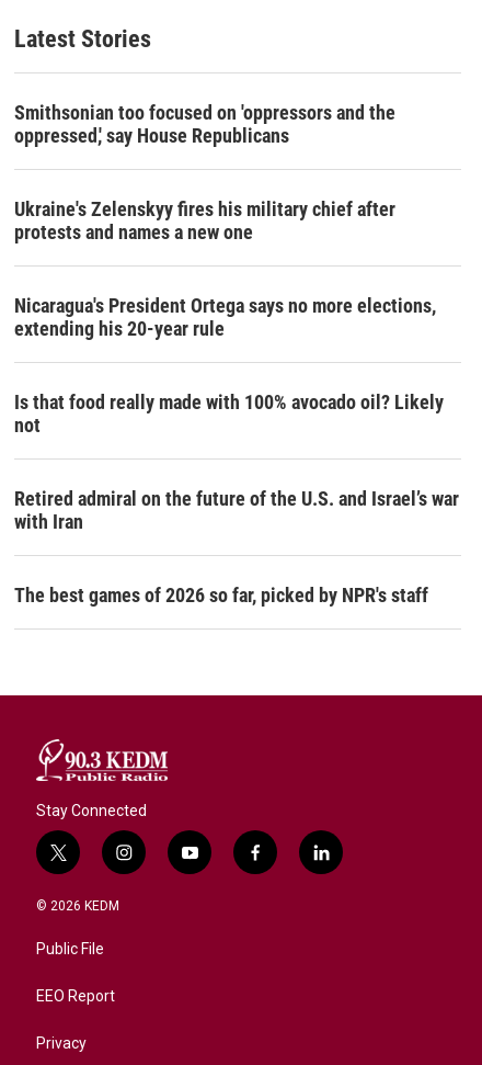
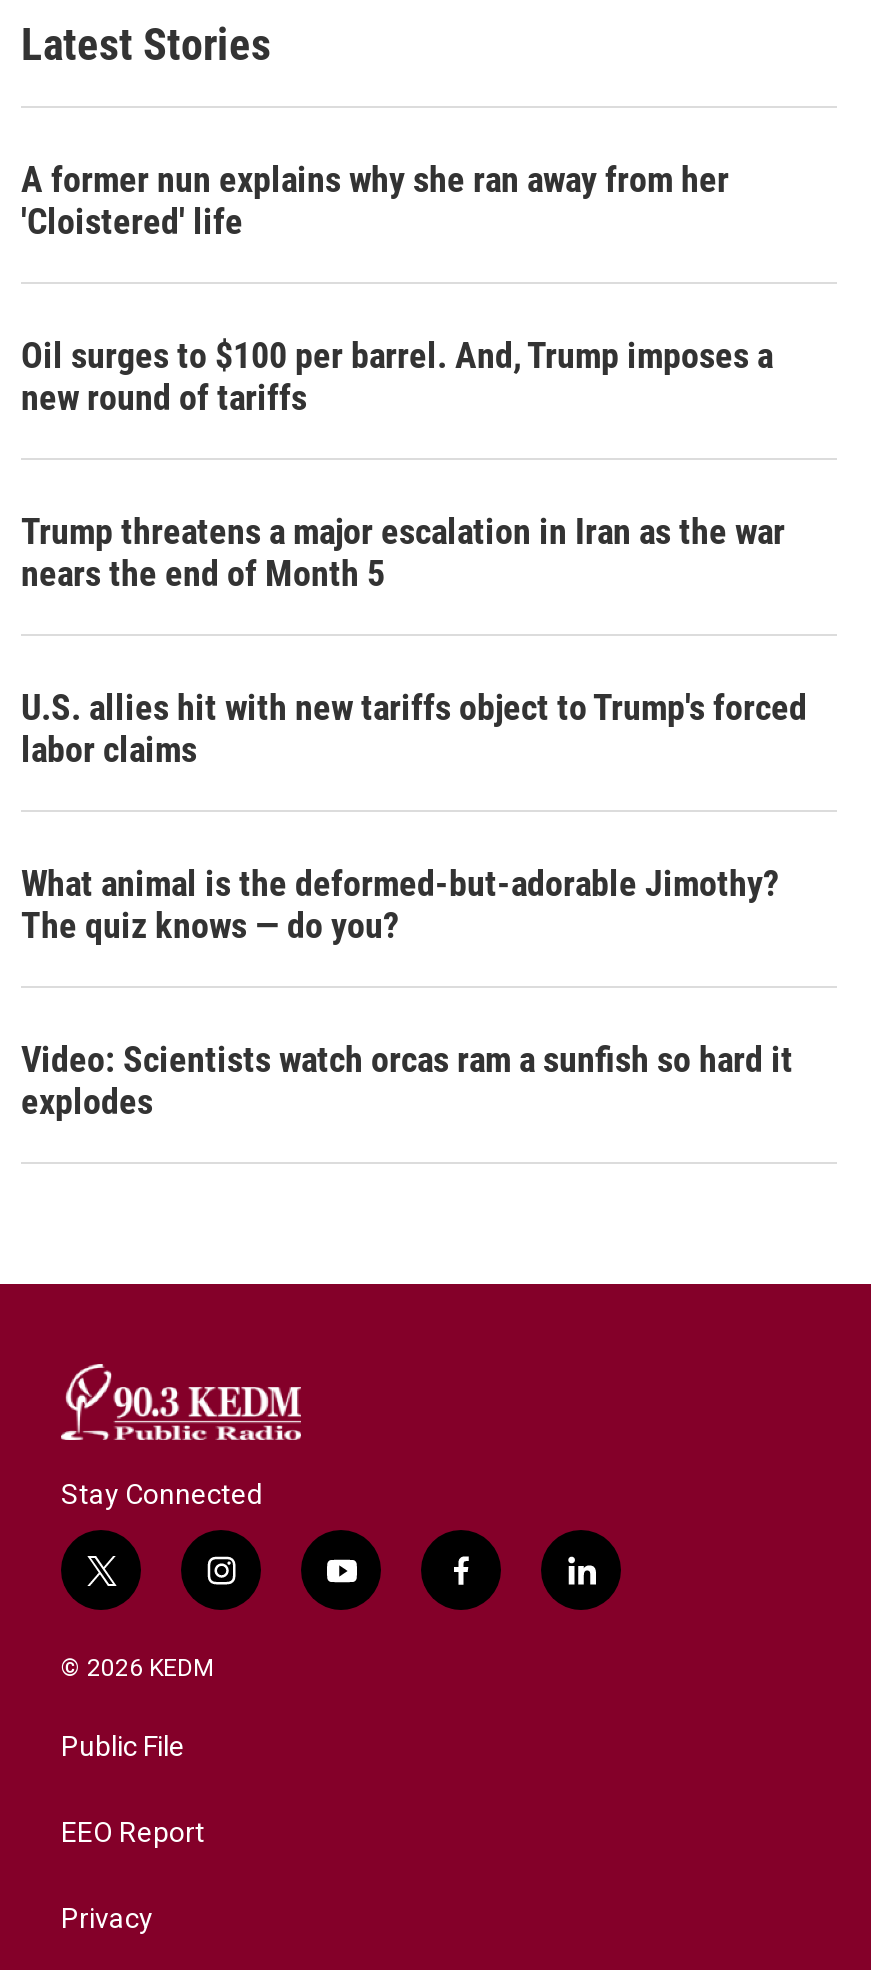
[14,101,395,147] Smithsonian too focused on 'oppressors and the | oppressed,' say House Republicans -> [21,158,729,242] A former nun explains why she ran away from her | 'Cloistered' life
[14,197,395,243] Ukraine's Zelenskyy fires his military chief after | protests and names a new one -> [21,334,773,418] Oil surges to $100 per barrel. And, Trump imposes a | new round of tariffs
[14,294,436,340] Nicaragua's President Ortega says no more elections, | extending his 20-year rule -> [21,510,785,594] Trump threatens a major escalation in Iran as the war | nears the end of Month 5
[14,390,444,437] Is that food really made with 100% avocado oil? Likely | not -> [21,686,807,770] U.S. allies hit with new tariffs object to Trump's forced | labor claims
[14,487,459,533] Retired admiral on the future of the U.S. and Israel’s war | with Iran -> [21,862,779,946] What animal is the deformed-but-adorable Jimothy? | The quiz knows — do you?
[14,584,428,607] The best games of 2026 so far, picked by NPR's staff -> [21,1038,793,1122] Video: Scientists watch orcas ram a sunfish so hard it | explodes

